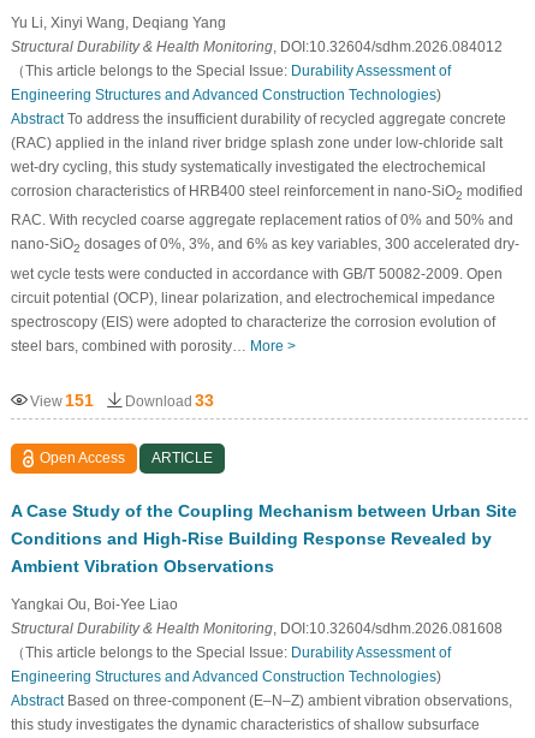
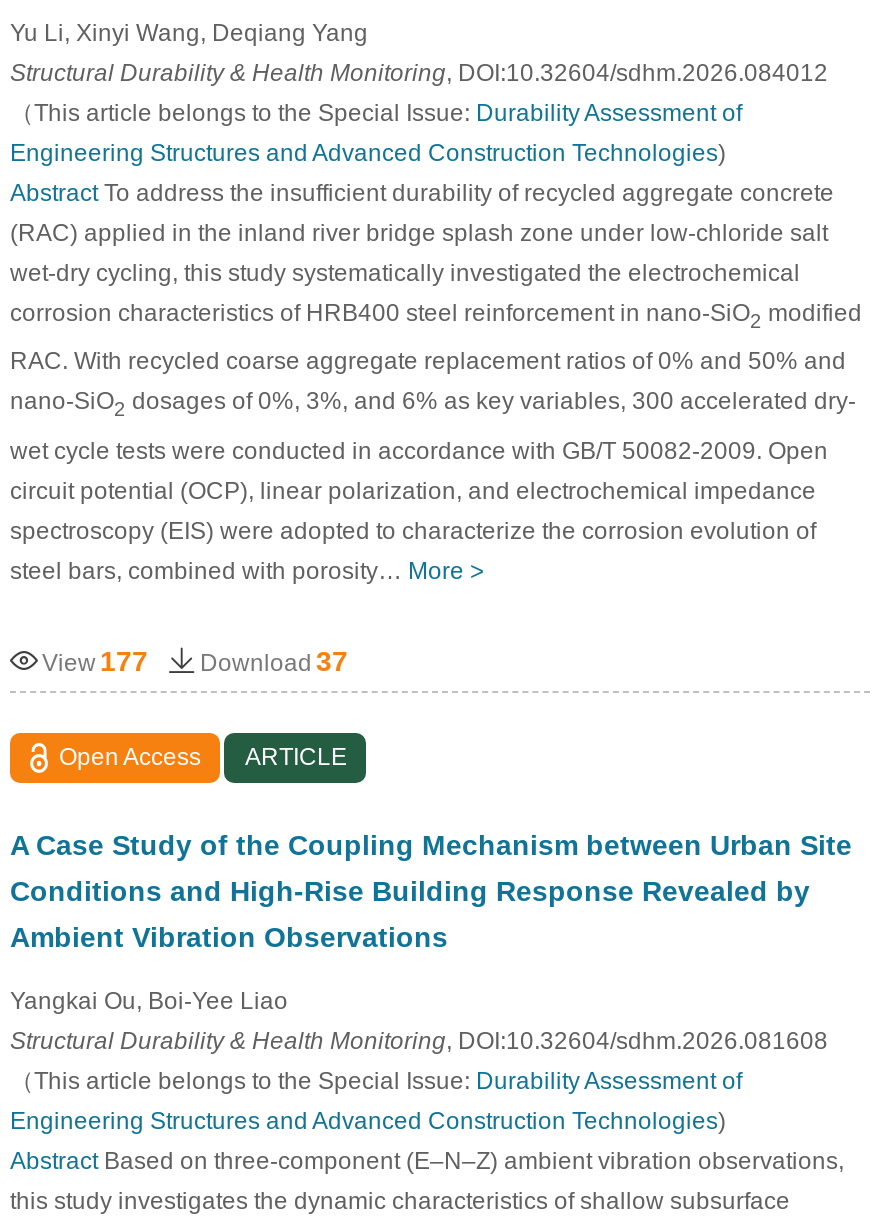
[30,390,94,410] View 151 -> [42,644,148,676] View 177
[125,390,214,410] Download 33 -> [200,644,348,676] Download 37

